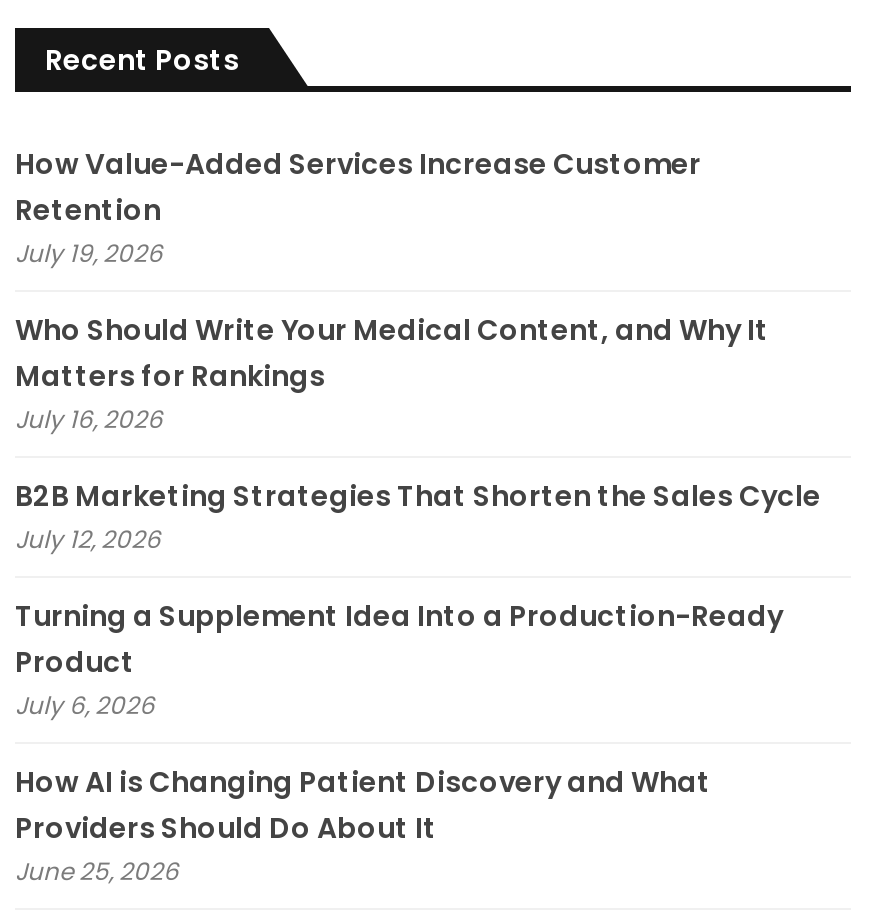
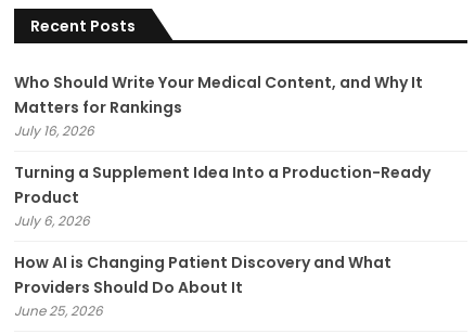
[15,143,701,269] How Value-Added Services Increase Customer | Retention | July 19, 2026 -> none
[15,475,821,555] B2B Marketing Strategies That Shorten the Sales Cycle | July 12, 2026 -> none

